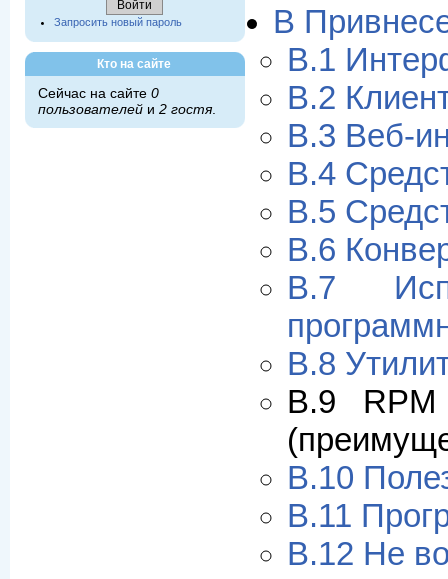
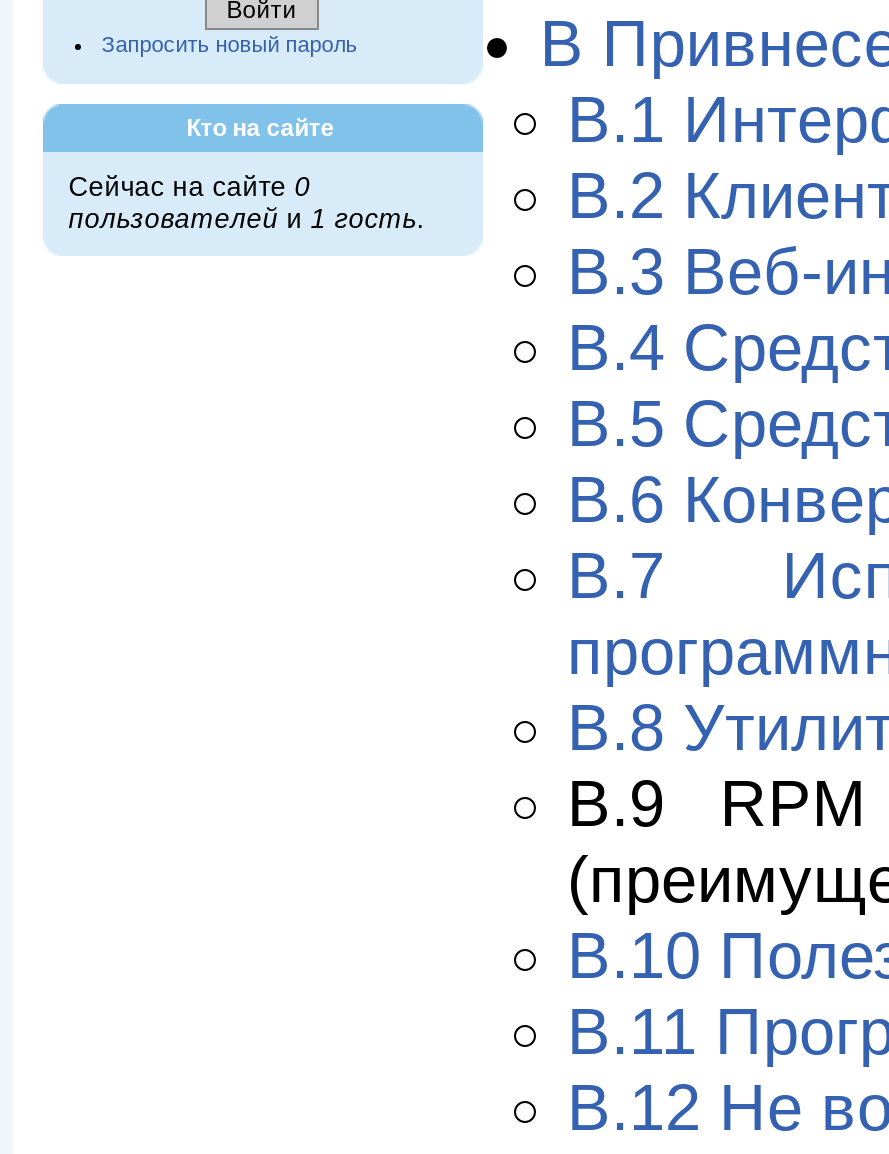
[38,102,216,117] пользователей и 2 гостя. -> [69,204,425,234] пользователей и 1 гость.

